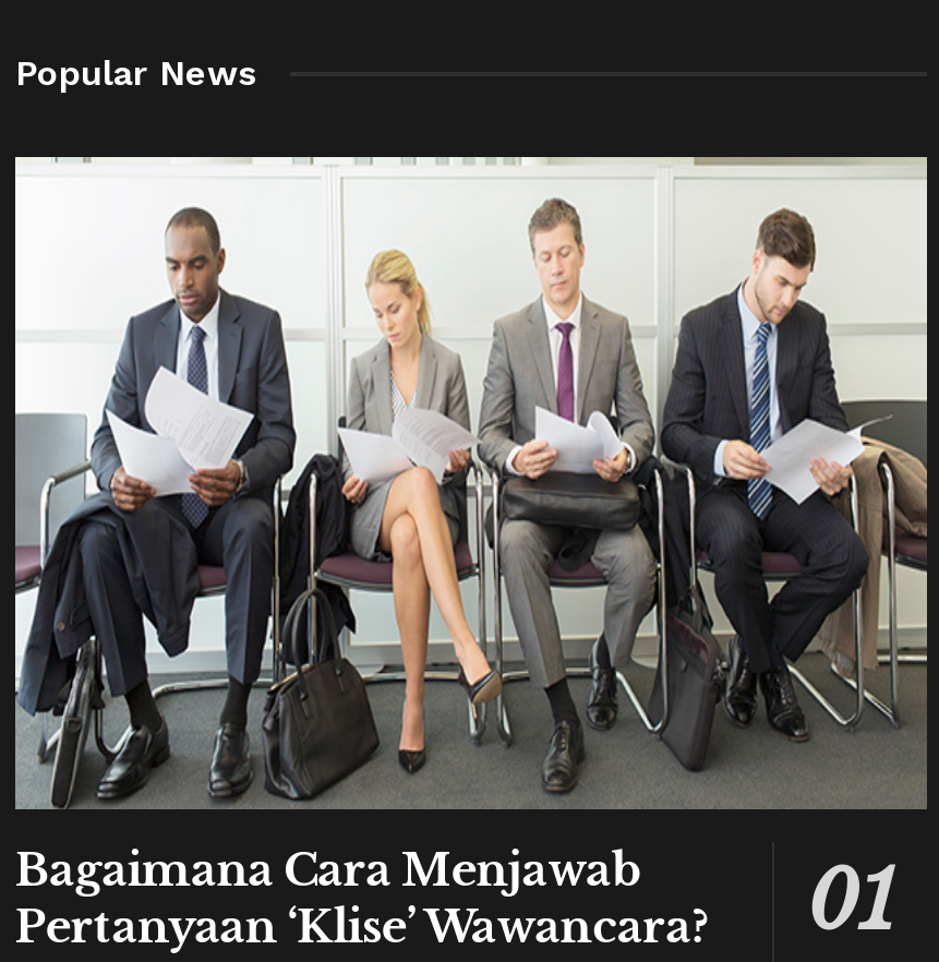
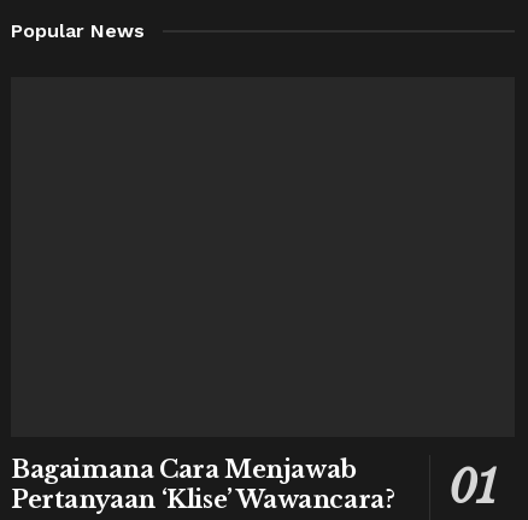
[13,155,929,809] [image] -> none

